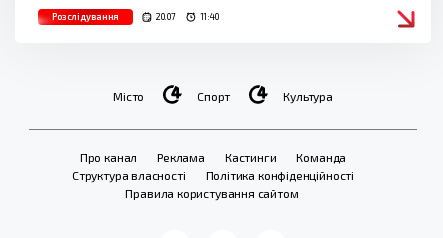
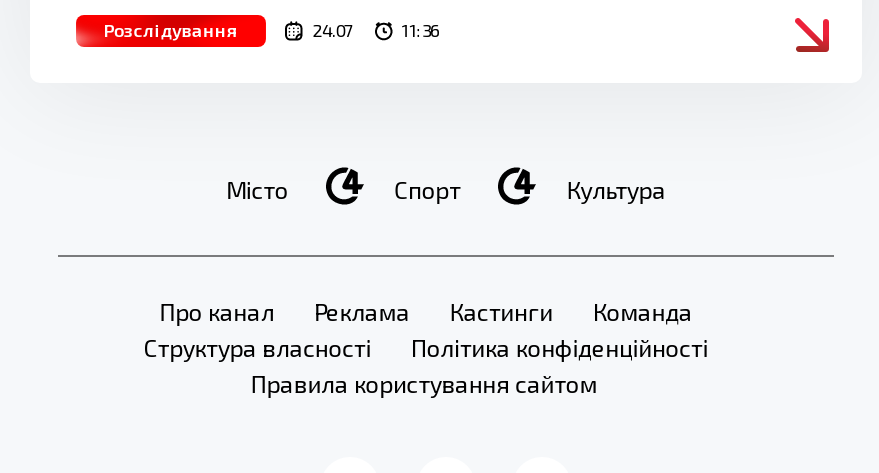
[156,11,176,22] 20.07 -> [312,20,353,42] 24.07
[200,11,219,22] 11:40 -> [401,20,438,42] 11:36

